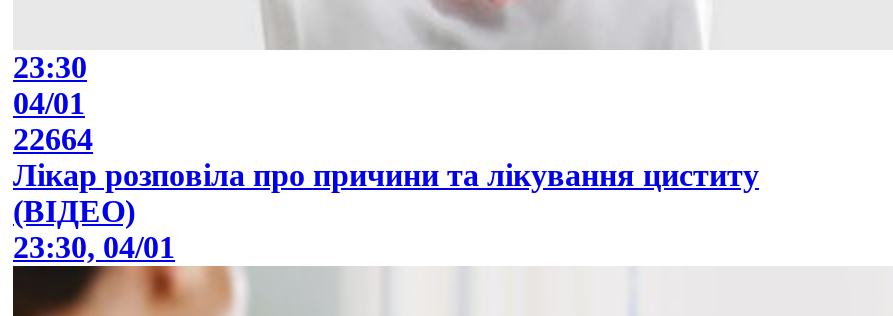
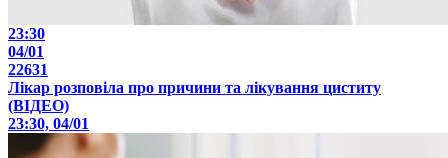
[13,122,93,156] 22664 -> [8,61,48,78] 22631

